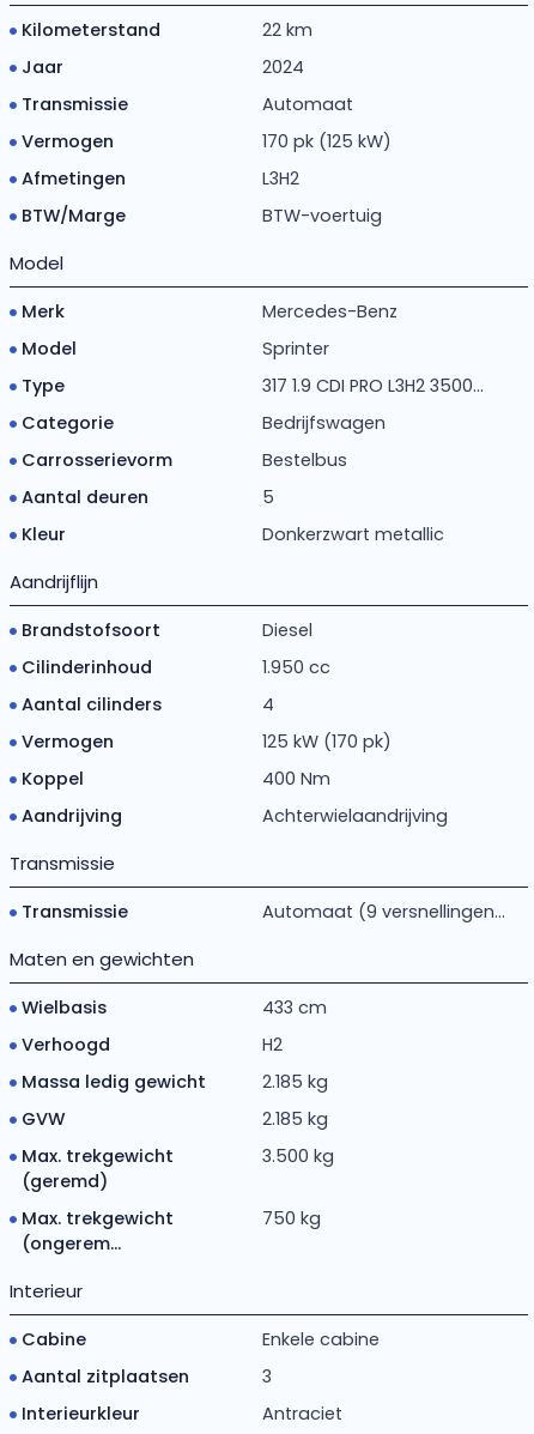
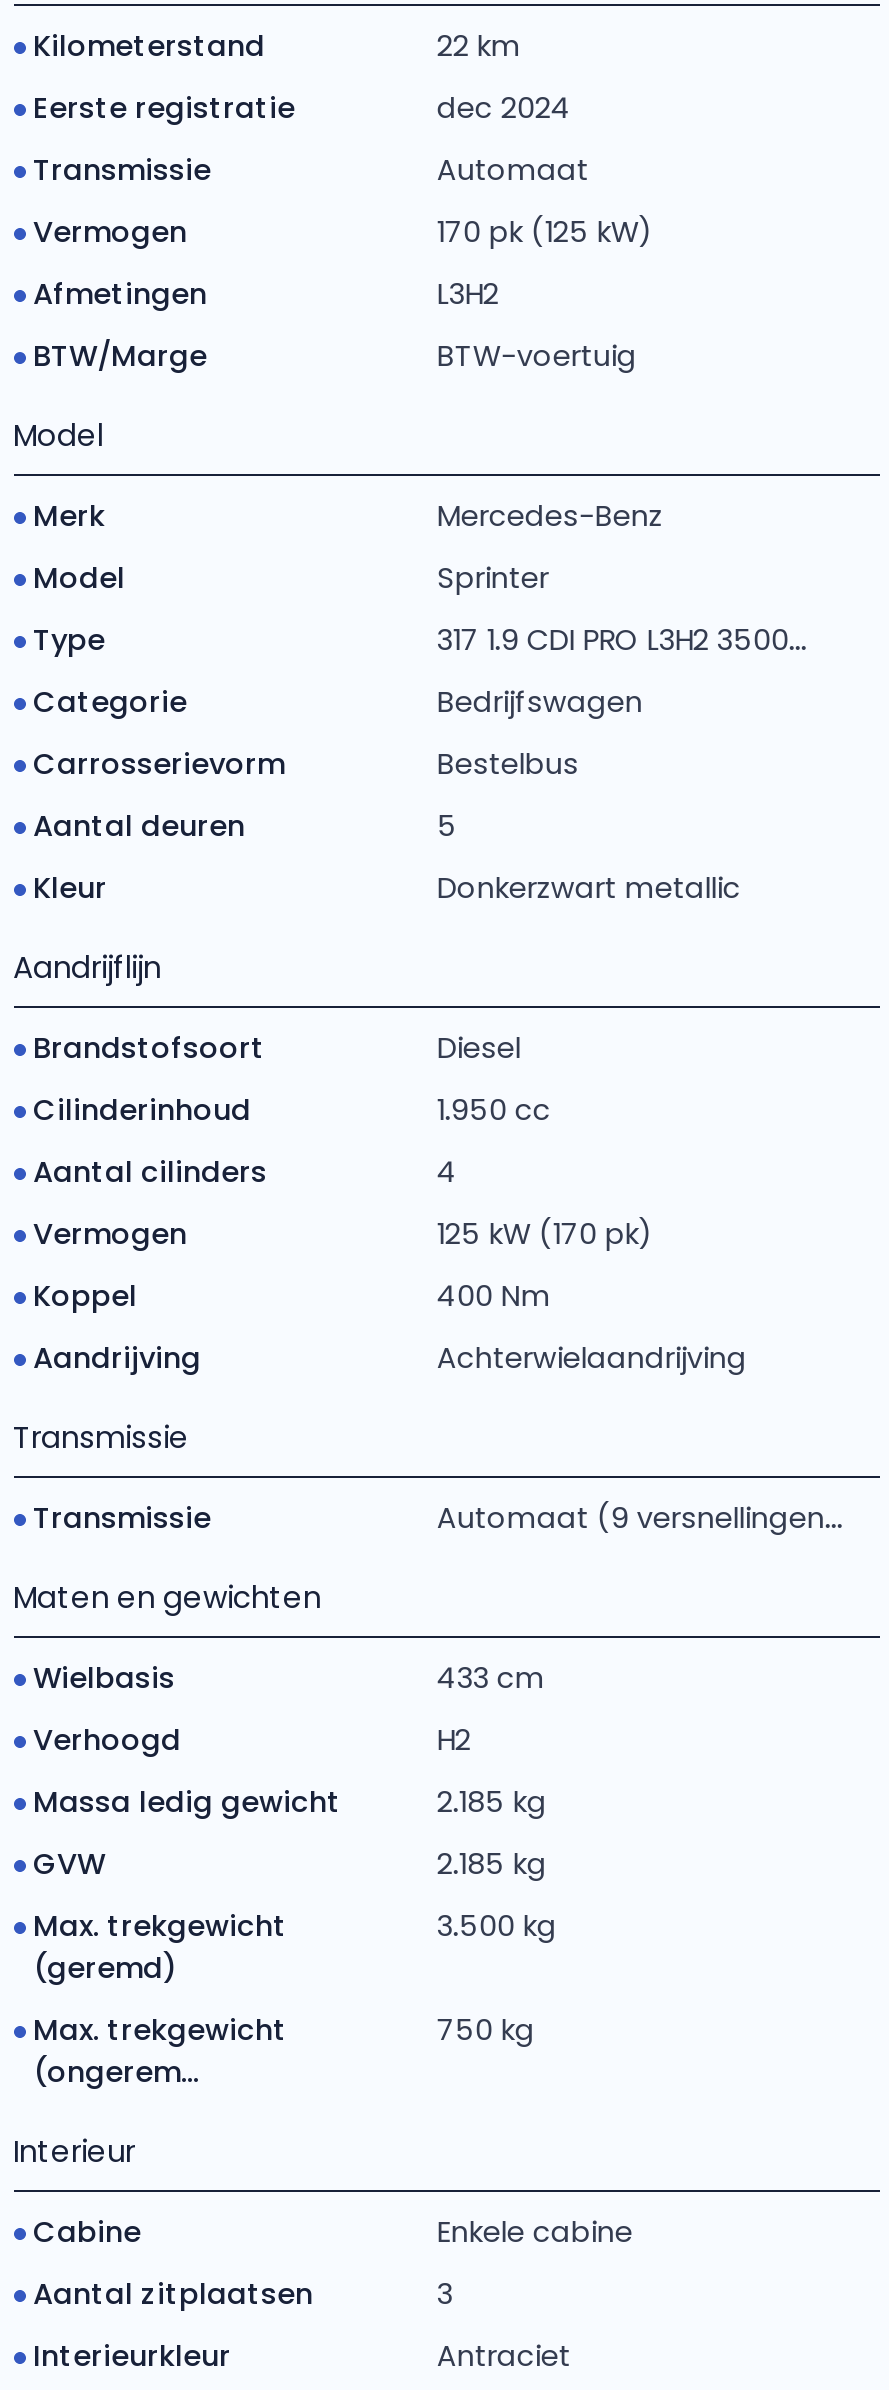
[21,55,304,79] Jaar | 2024 -> [33,88,571,128] Eerste registratie | dec 2024

